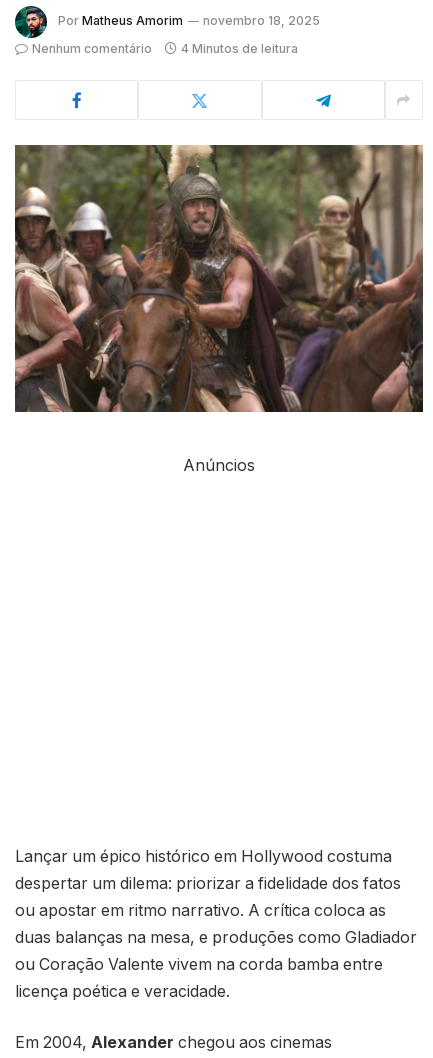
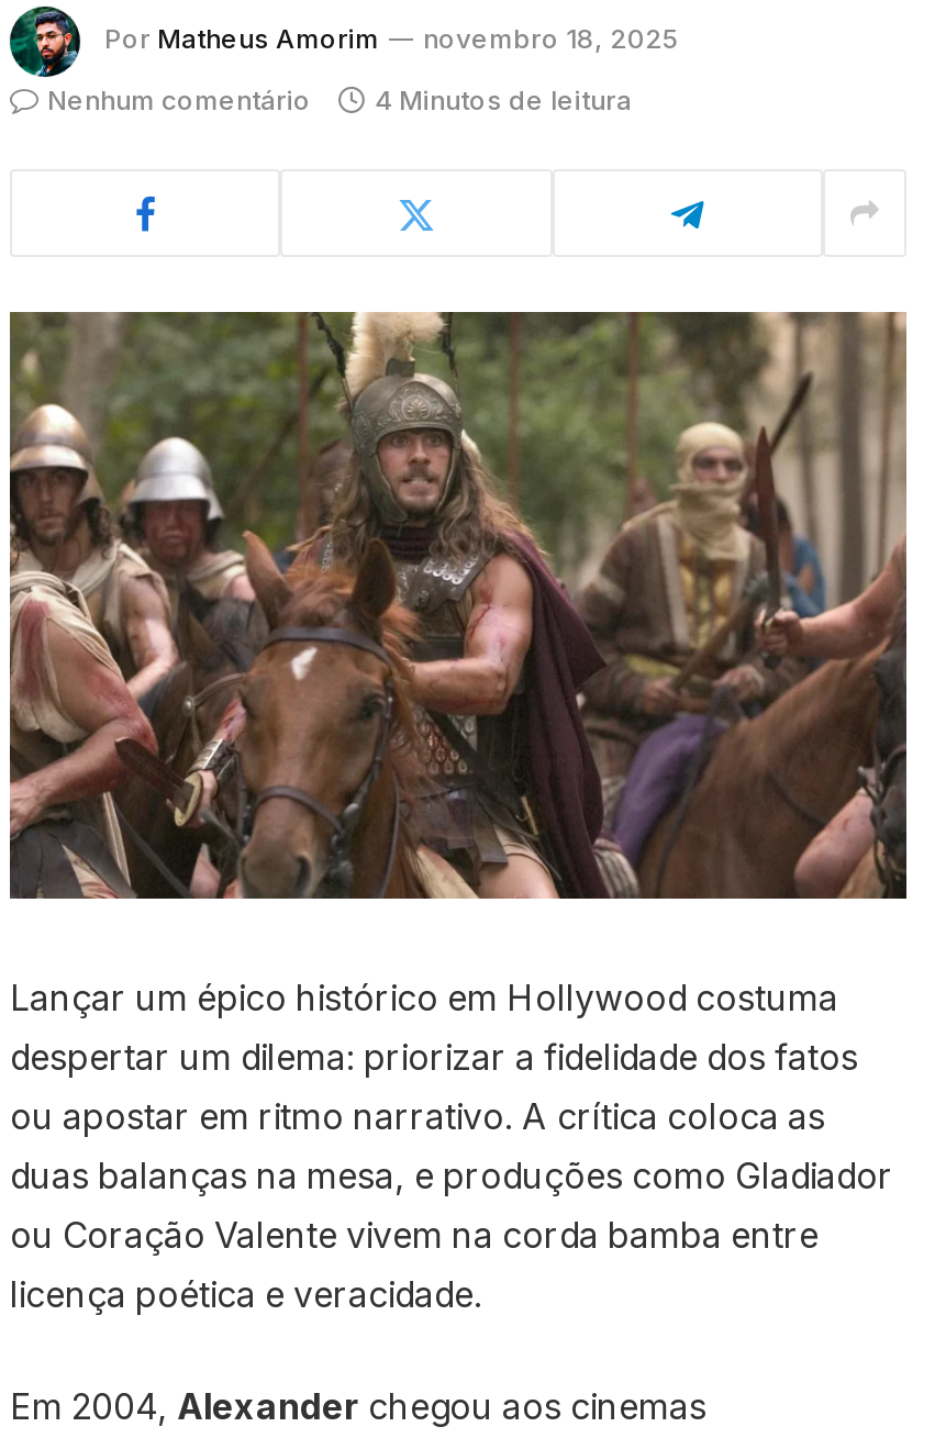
[183,456,255,475] Anúncios -> none

